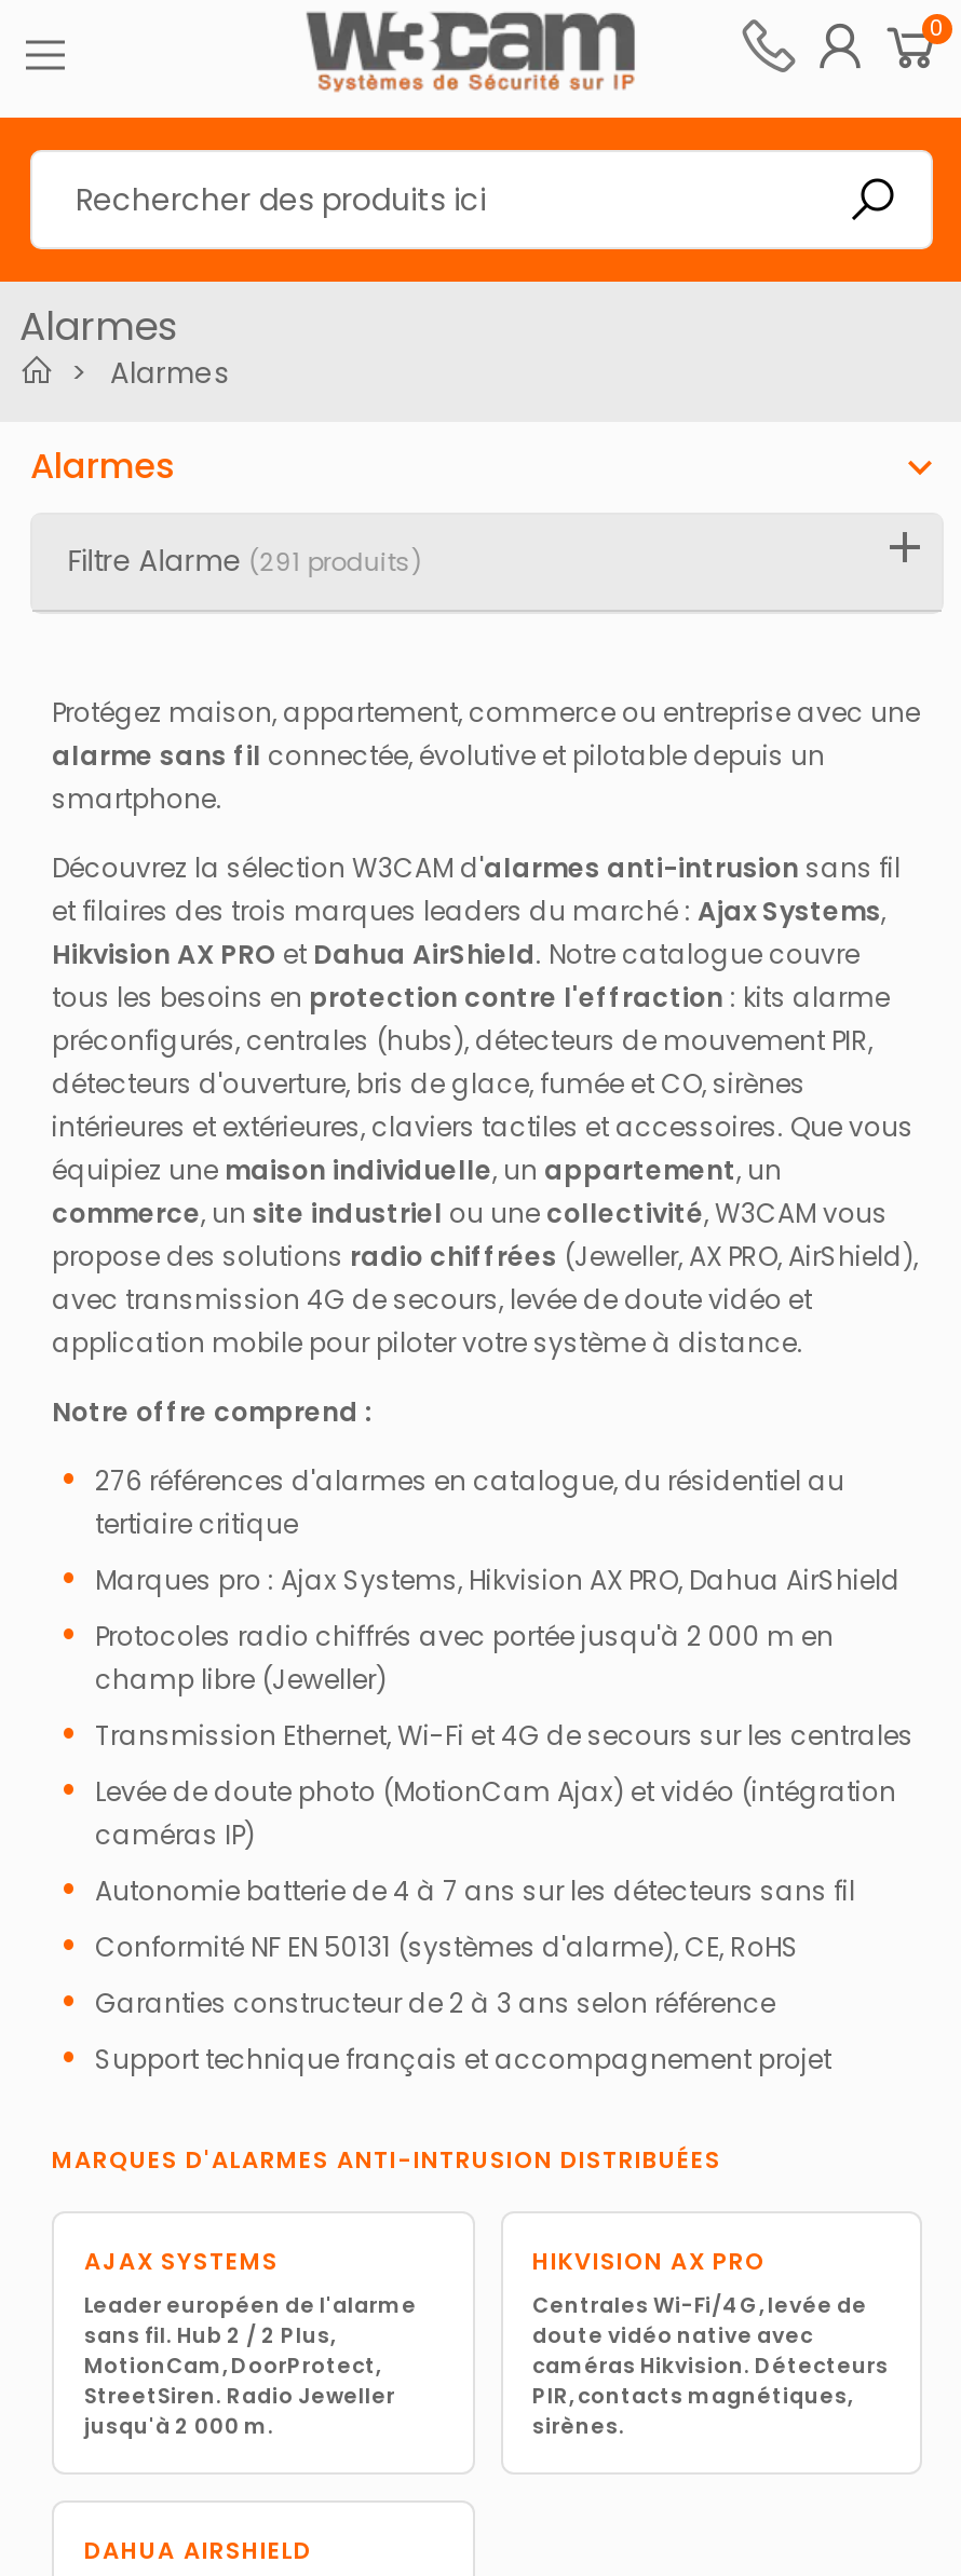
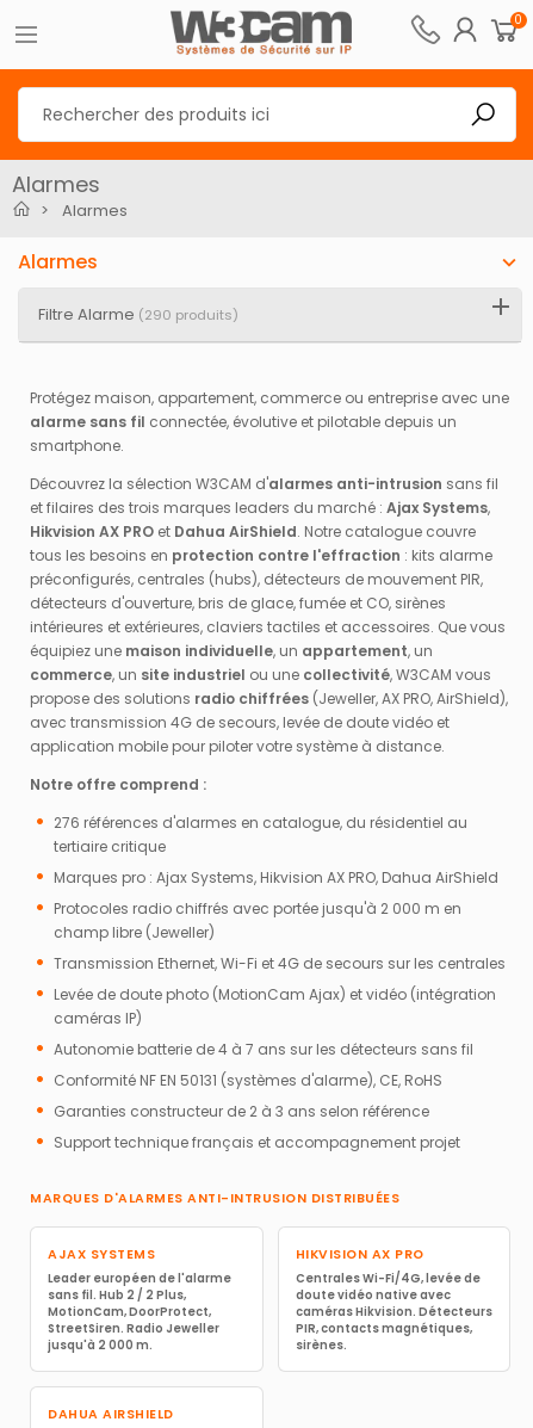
[67,540,422,581] Filtre Alarme (291 produits) -> [38,303,239,325] Filtre Alarme (290 produits)

